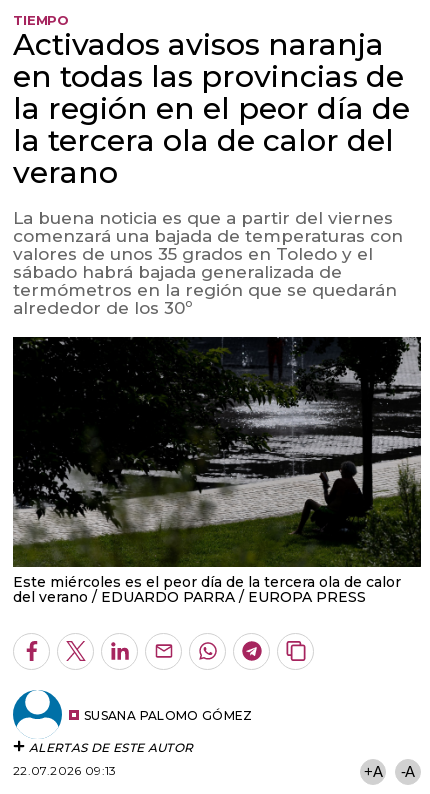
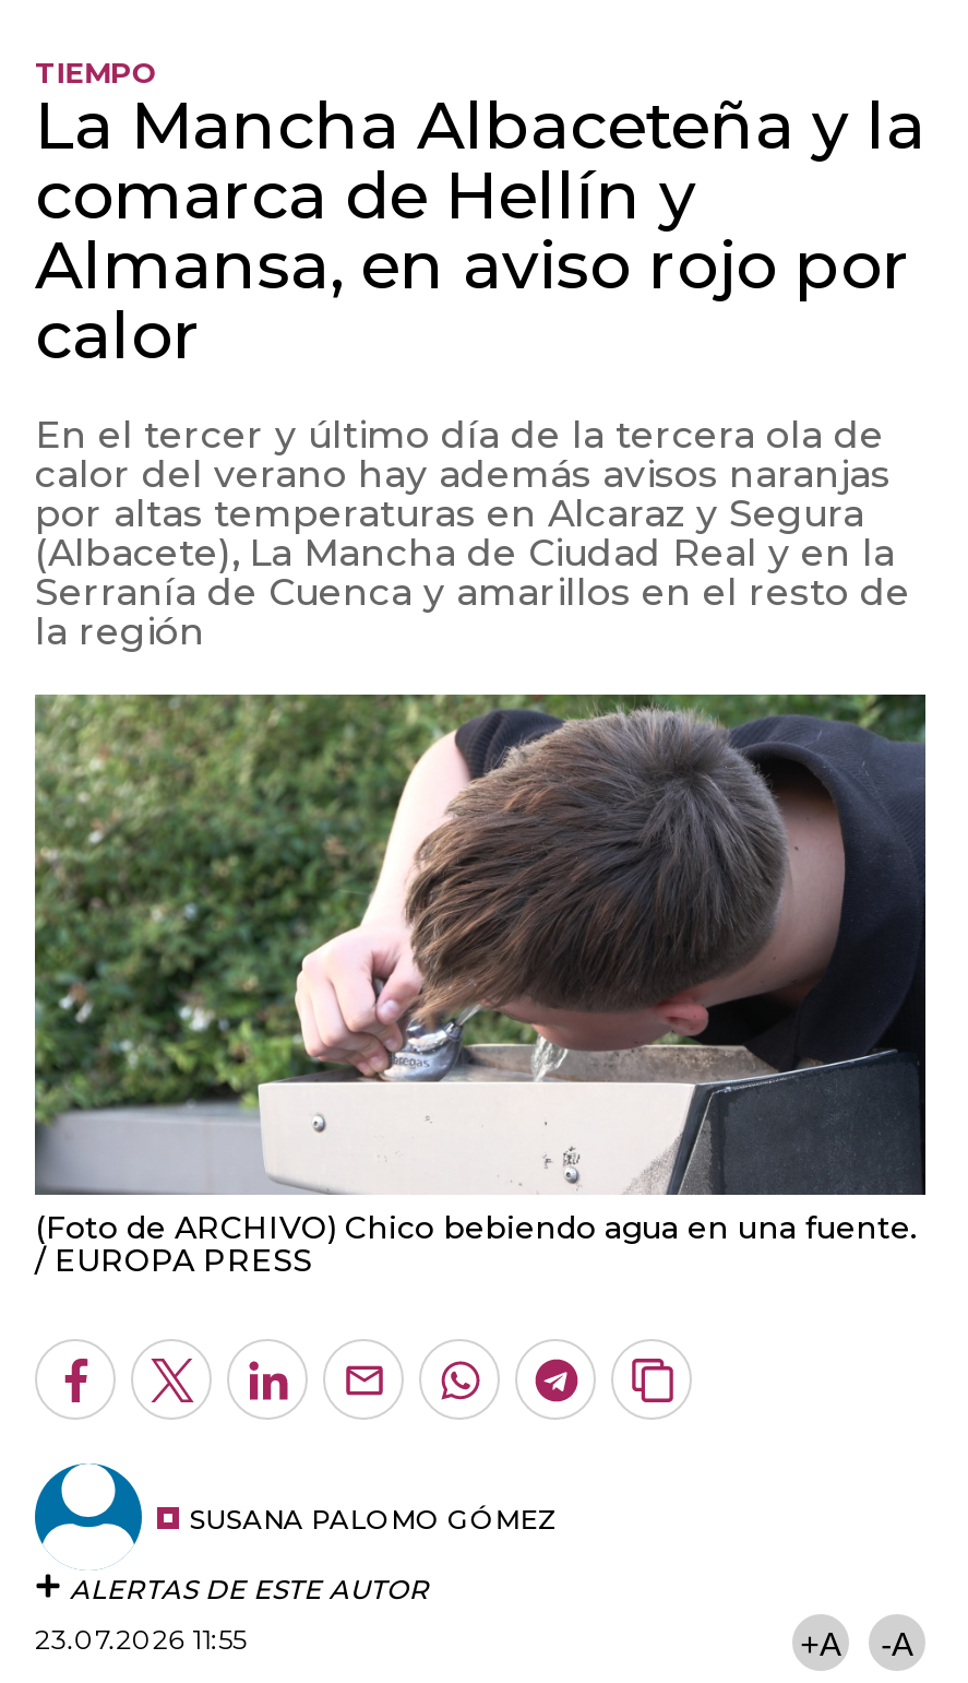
[13,26,410,191] Activados avisos naranja | en todas las provincias de | la región en el peor día de | la tercera ola de calor del | verano -> [35,84,925,375] La Mancha Albaceteña y la | comarca de Hellín y | Almansa, en aviso rojo por | calor
[13,208,403,318] La buena noticia es que a partir del viernes | comenzará una bajada de temperaturas con | valores de unos 35 grados en Toledo y el | sábado habrá bajada generalizada de | termómetros en la región que se quedarán | alrededor de los 30º -> [35,412,910,652] En el tercer y último día de la tercera ola de | calor del verano hay además avisos naranjas | por altas temperaturas en Alcaraz y Segura | (Albacete), La Mancha de Ciudad Real y en la | Serranía de Cuenca y amarillos en el resto de | la región
[12,336,421,606] [image] | Este miércoles es el peor día de la tercera ola de calor | del verano | EDUARDO PARRA / EUROPA PRESS -> [33,694,928,1280] [image] | (Foto de ARCHIVO) Chico bebiendo agua en una fuente. | EUROPA PRESS
[13,763,117,778] 22.07.2026 09:13 -> [35,1623,246,1656] 23.07.2026 11:55

